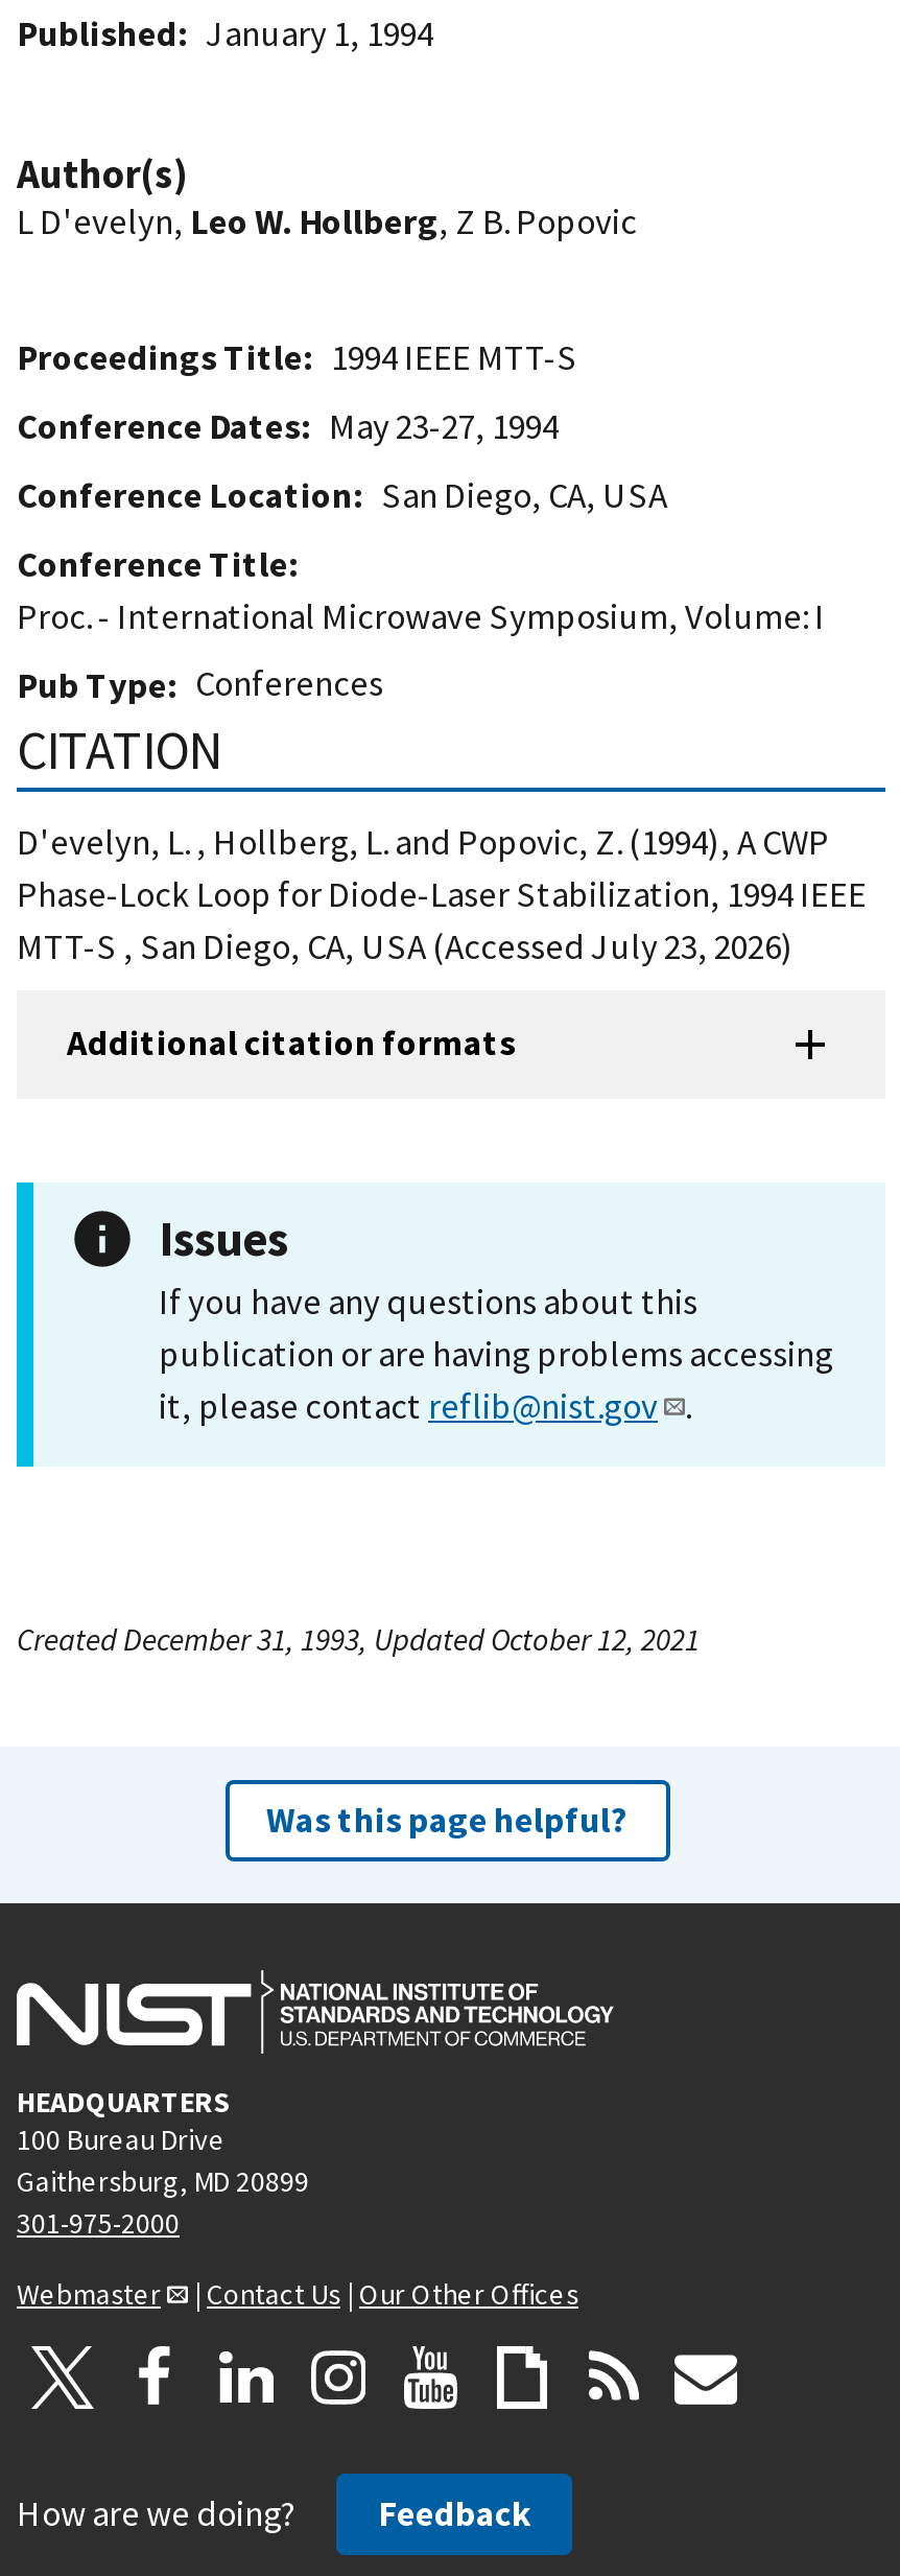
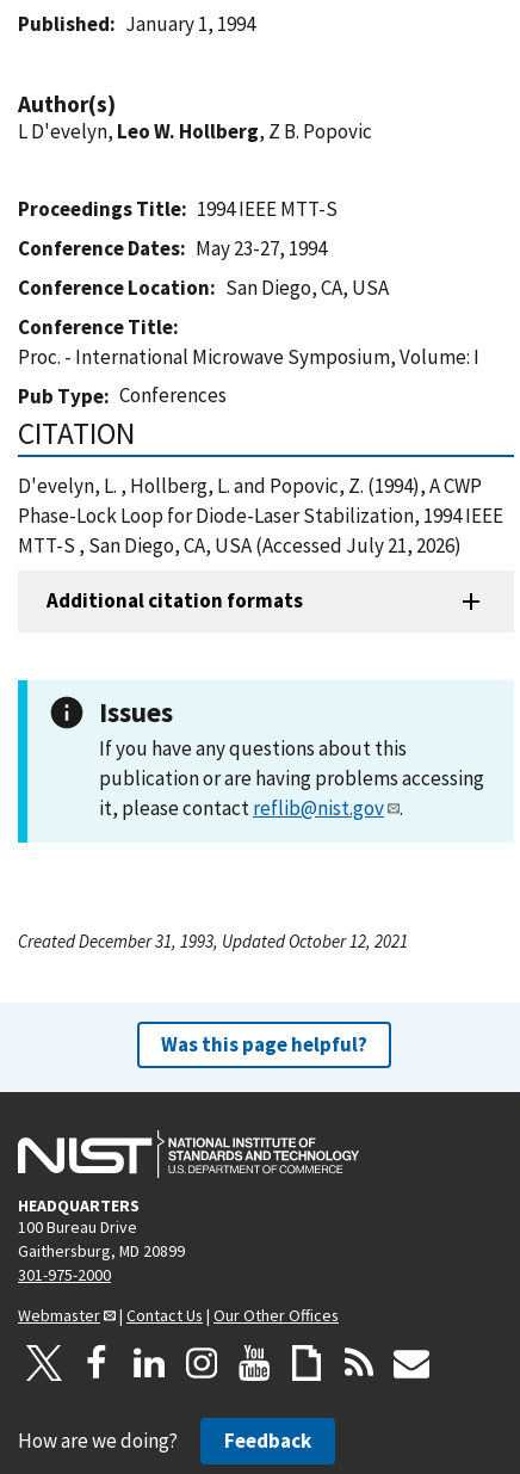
[17,923,794,969] MTT-S , San Diego, CA, USA (Accessed July 23, 2026) -> [18,532,462,558] MTT-S , San Diego, CA, USA (Accessed July 21, 2026)

